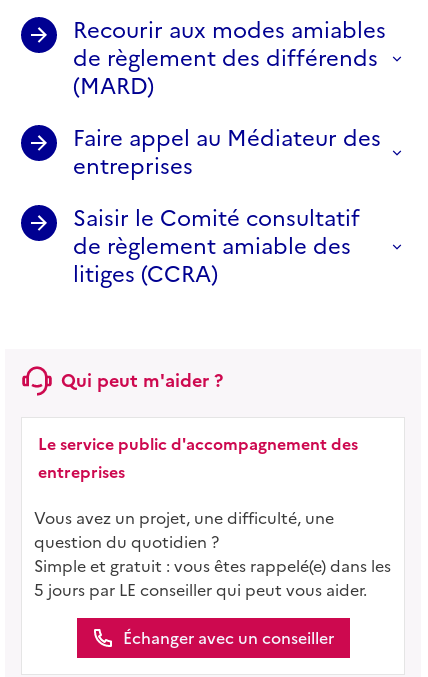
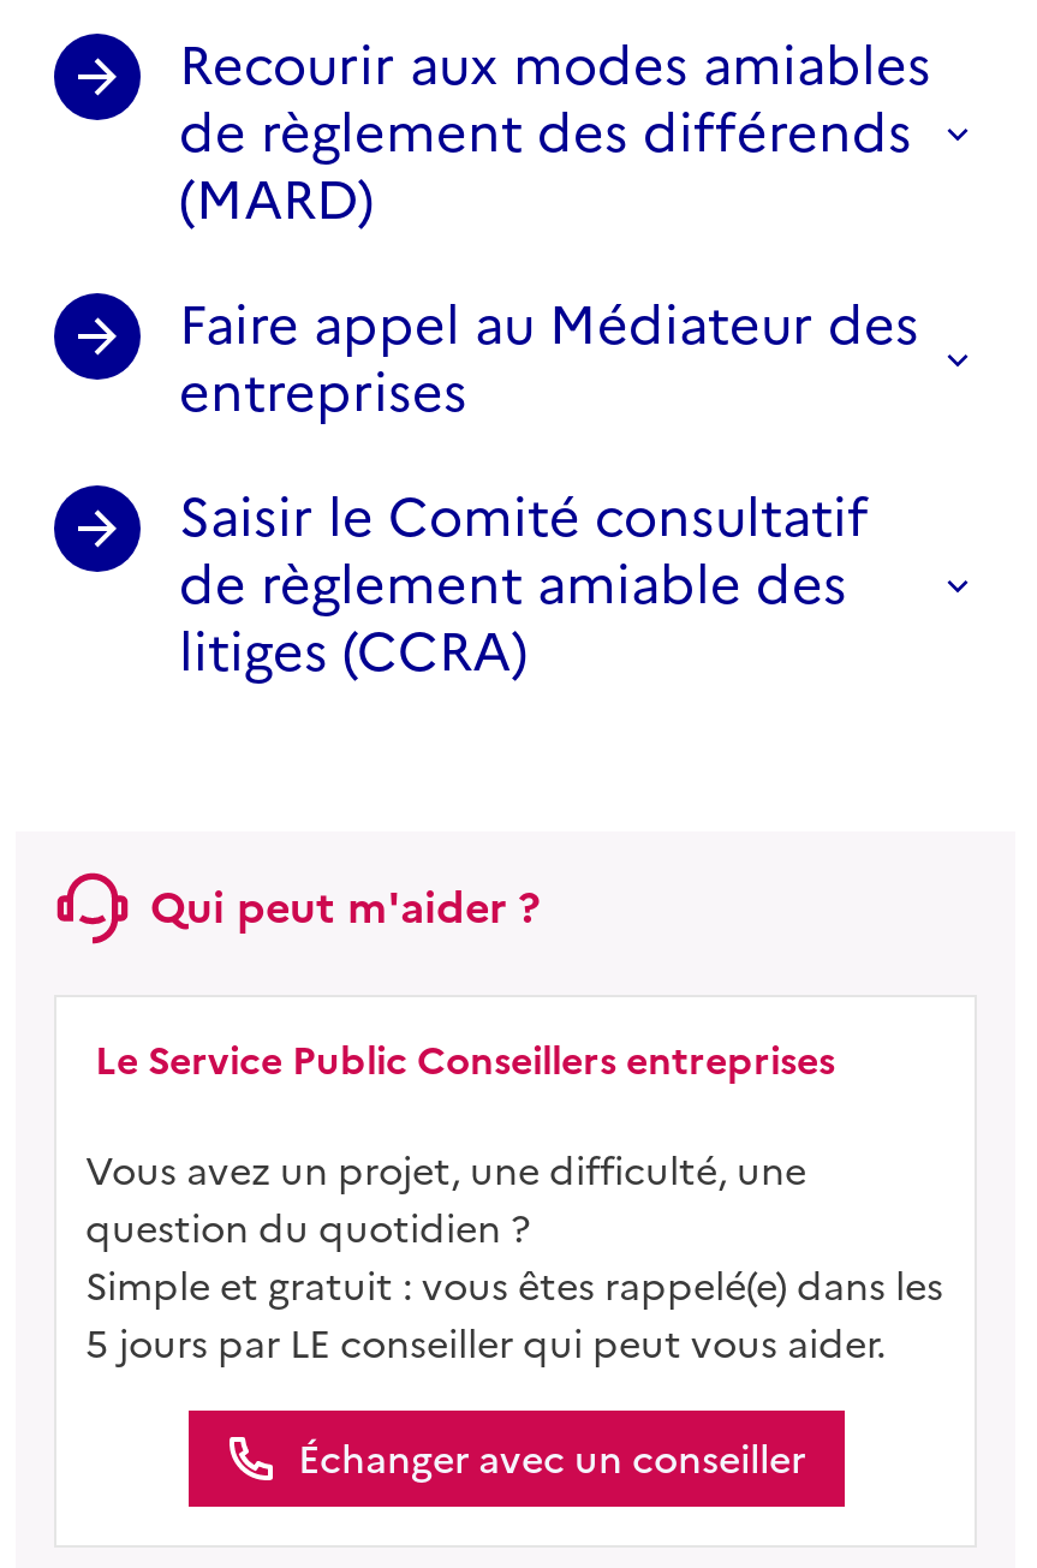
[38,432,358,484] Le service public d'accompagnement des | entreprises -> [95,1030,835,1088] Le Service Public Conseillers entreprises

